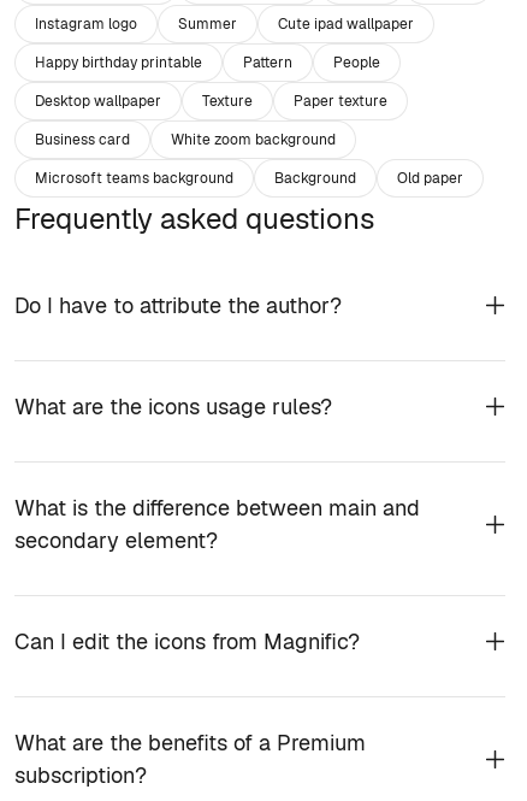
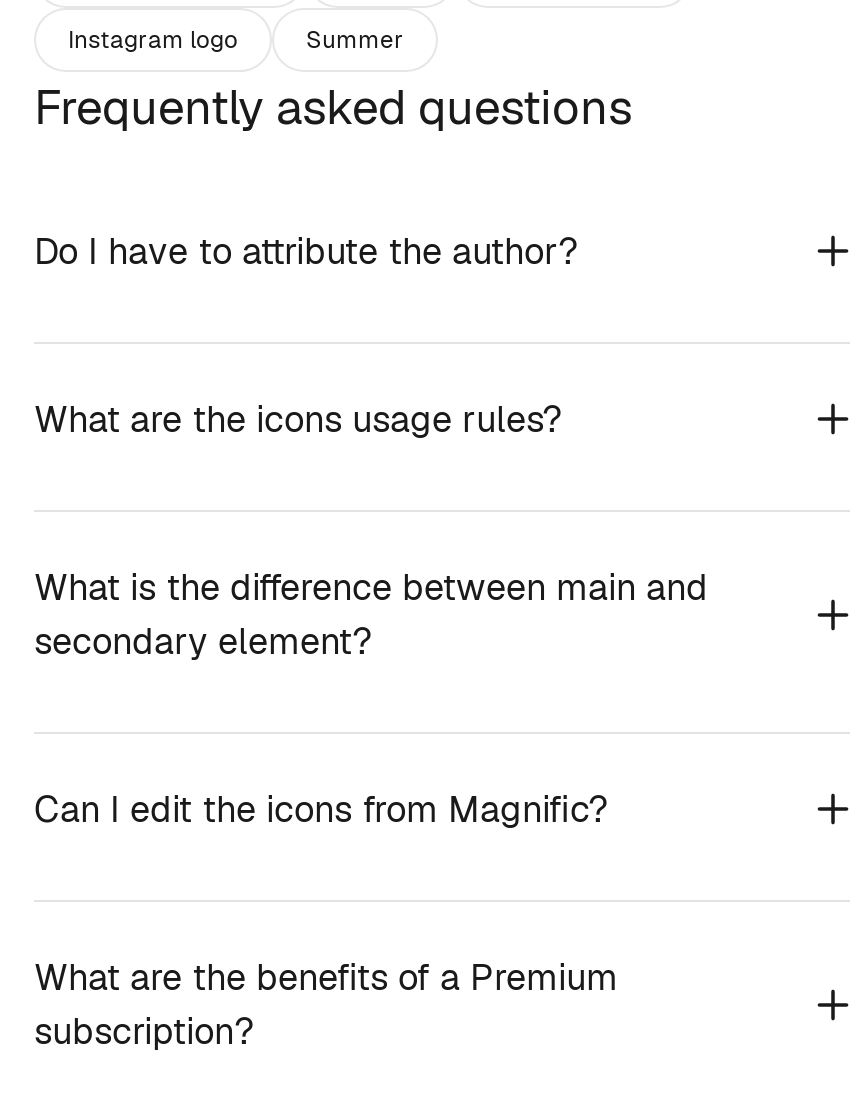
[35,14,463,187] Cute ipad wallpaper | Happy birthday printable | Pattern | People | Desktop wallpaper | Texture | Paper texture | Business card | White zoom background | Microsoft teams background | Background | Old paper -> none

